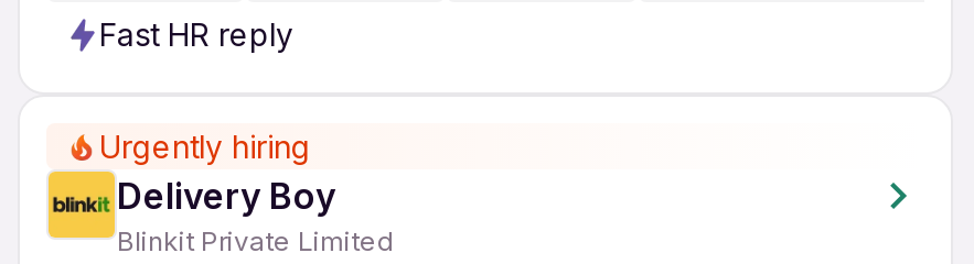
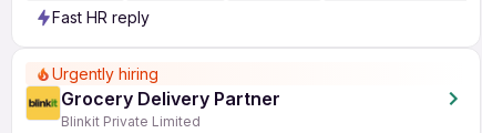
[117,174,335,218] Delivery Boy -> [61,88,280,110] Grocery Delivery Partner

